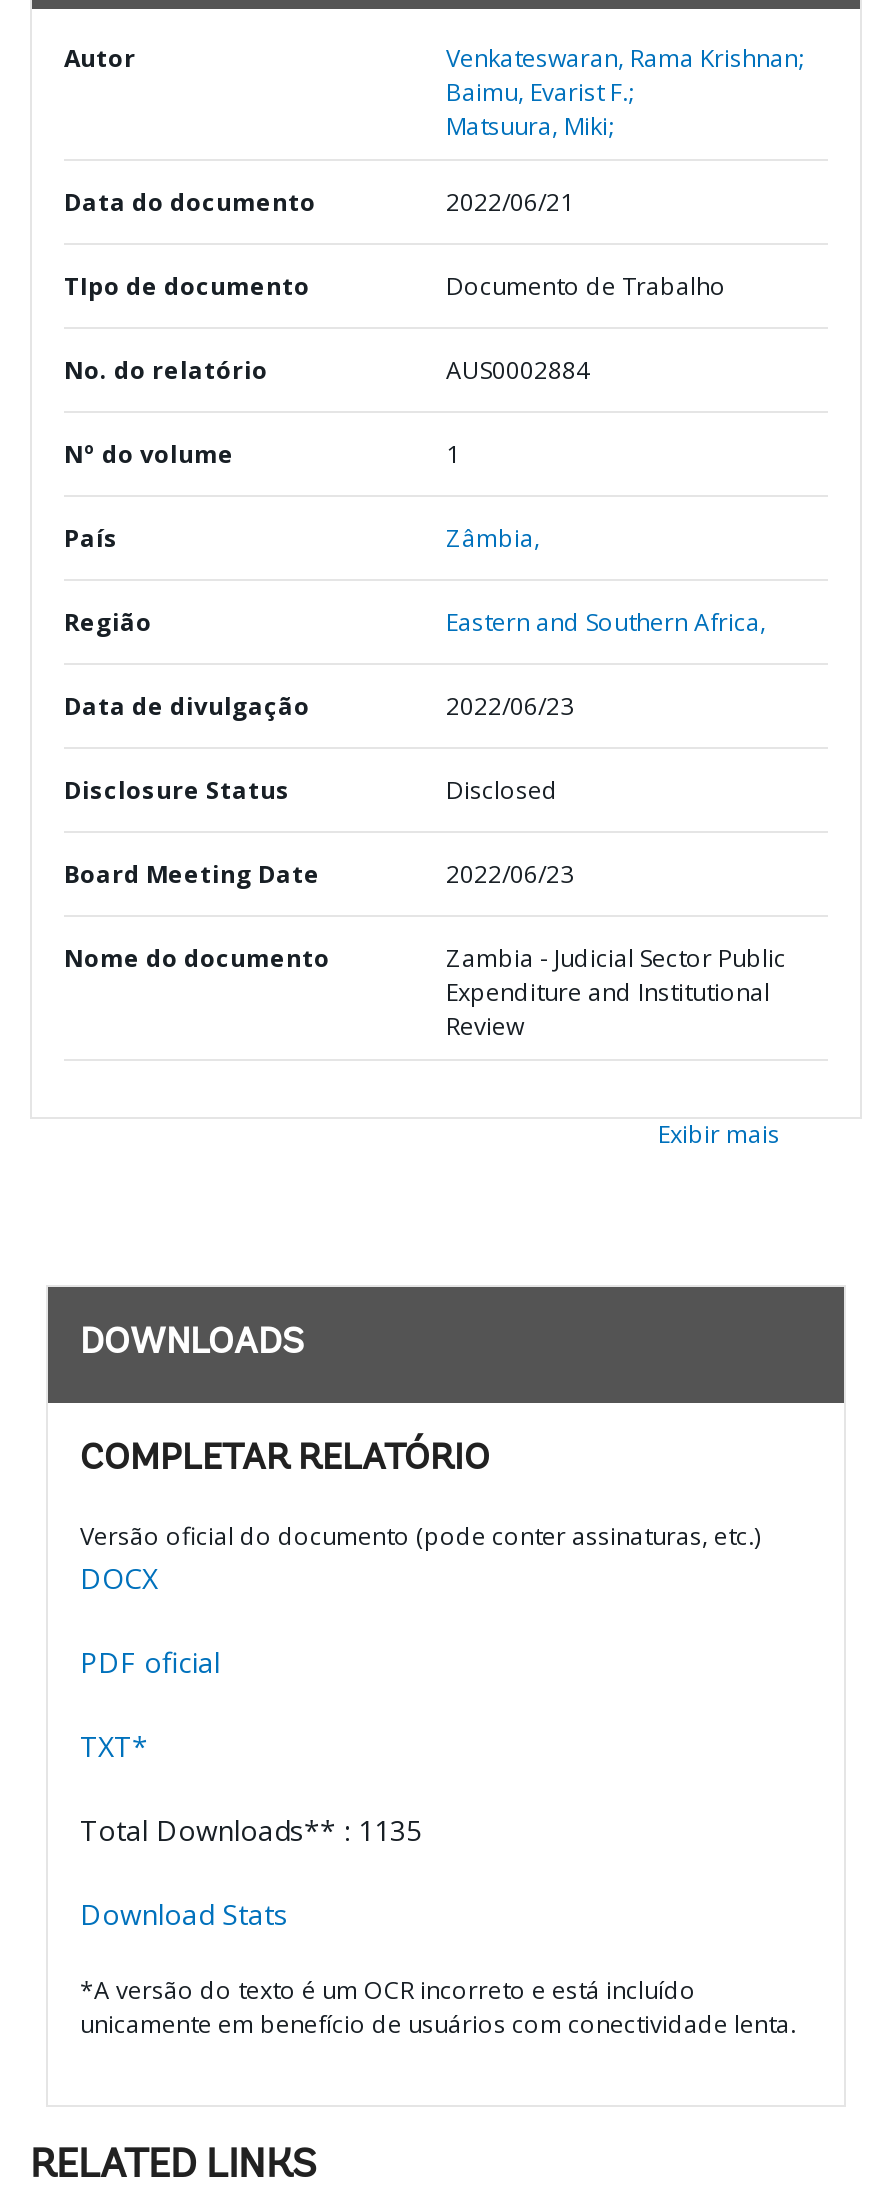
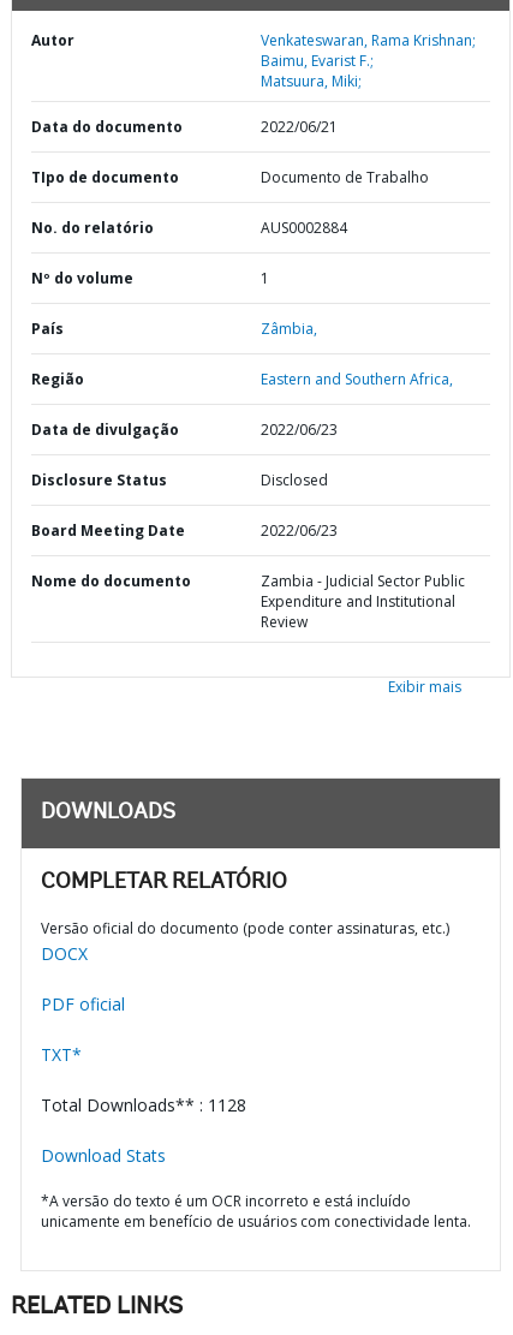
[80,1811,422,1849] Total Downloads** : 1135 -> [41,1093,246,1116] Total Downloads** : 1128

